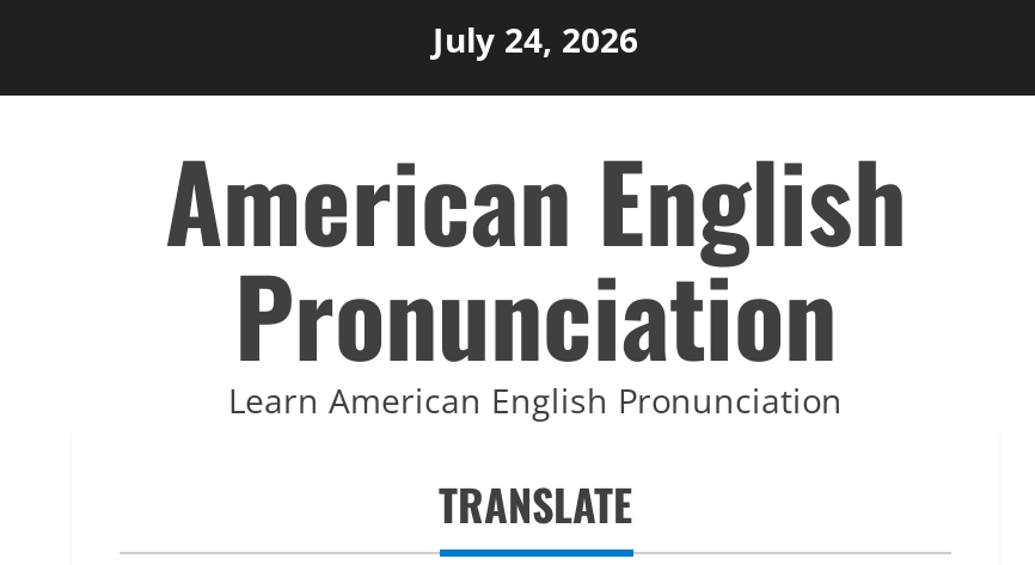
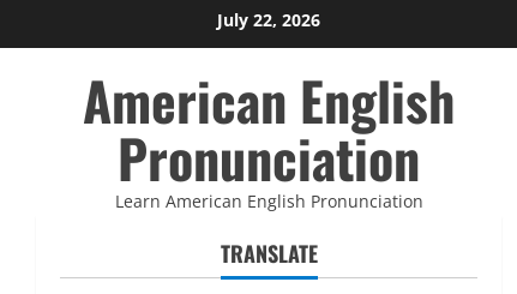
[433,17,638,63] July 24, 2026 -> [217,9,320,31] July 22, 2026

